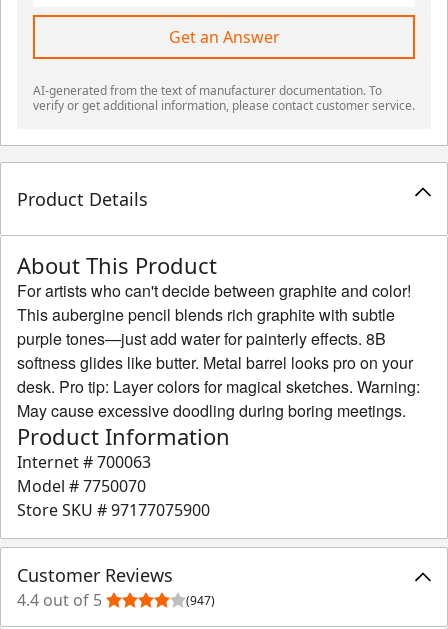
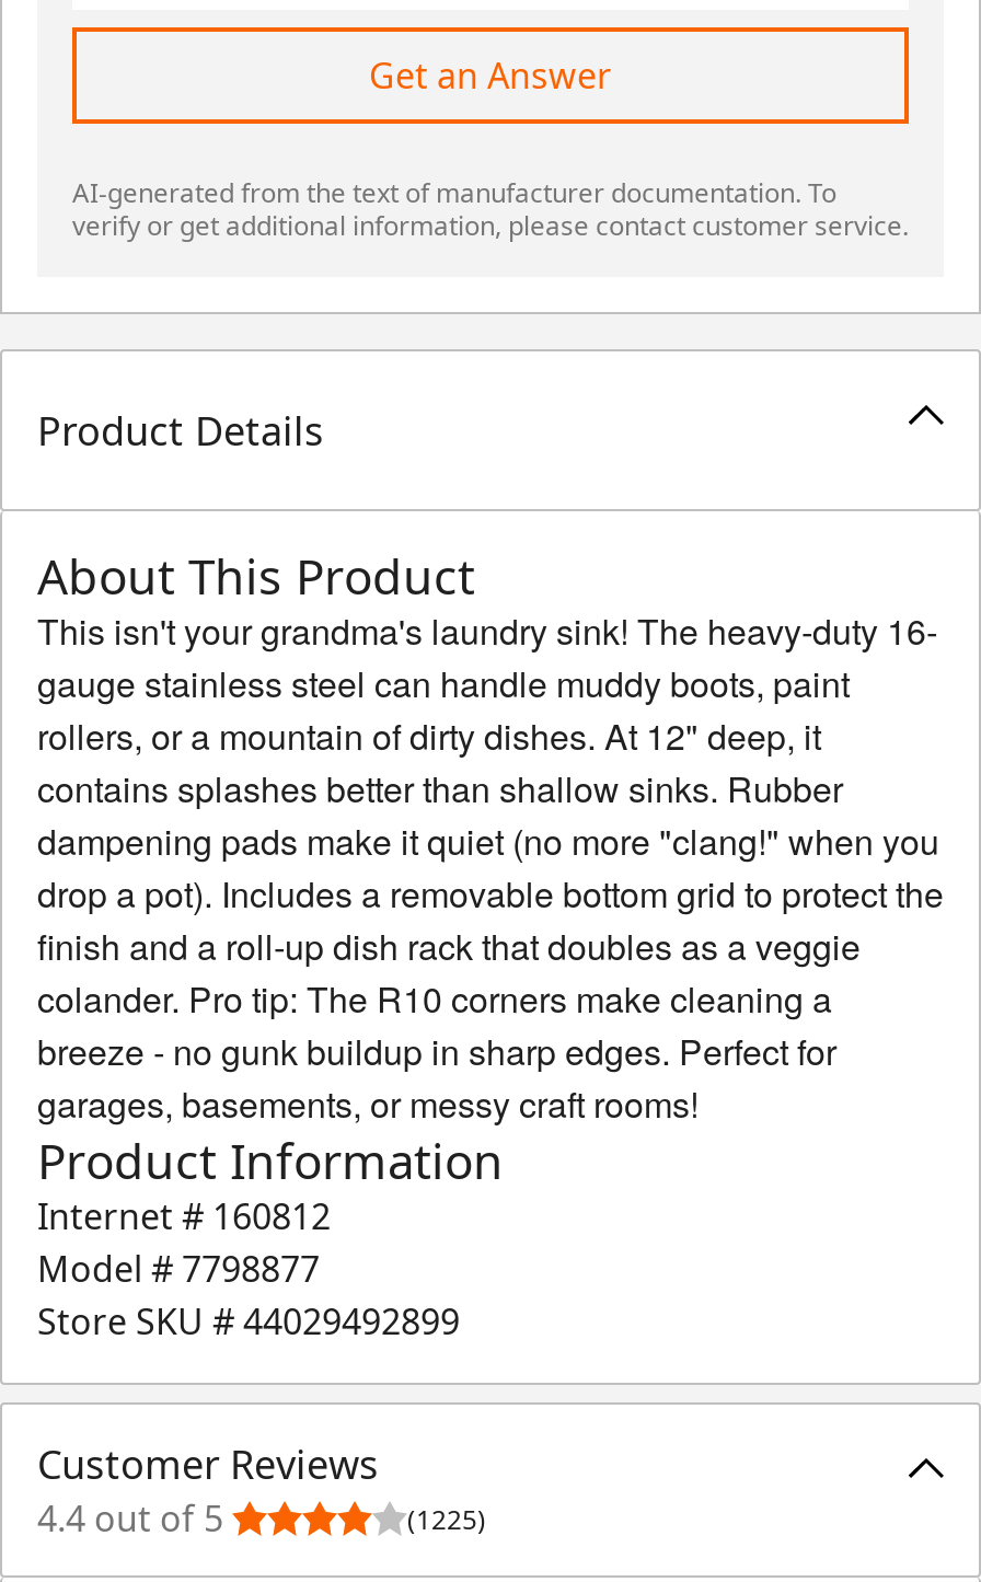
[17,279,420,422] For artists who can't decide between graphite and color! | This aubergine pencil blends rich graphite with subtle | purple tones—just add water for painterly effects. 8B | softness glides like butter. Metal barrel looks pro on your | desk. Pro tip: Layer colors for magical sketches. Warning: | May cause excessive doodling during boring meetings. -> [37,606,944,1129] This isn't your grandma's laundry sink! The heavy-duty 16- | gauge stainless steel can handle muddy boots, paint | rollers, or a mountain of dirty dishes. At 12" deep, it | contains splashes better than shallow sinks. Rubber | dampening pads make it quiet (no more "clang!" when you | drop a pot). Includes a removable bottom grid to protect the | finish and a roll-up dish rack that doubles as a veggie | colander. Pro tip: The R10 corners make cleaning a | breeze - no gunk buildup in sharp edges. Perfect for | garages, basements, or messy craft rooms!
[17,451,151,473] Internet #700063 -> [37,1192,331,1241] Internet #160812
[17,475,146,497] Model #7750070 -> [37,1245,320,1293] Model #7798877
[17,499,210,521] Store SKU #97177075900 -> [37,1298,460,1346] Store SKU #44029492899
[186,592,215,609] (947) -> [407,1501,486,1538] (1225)

